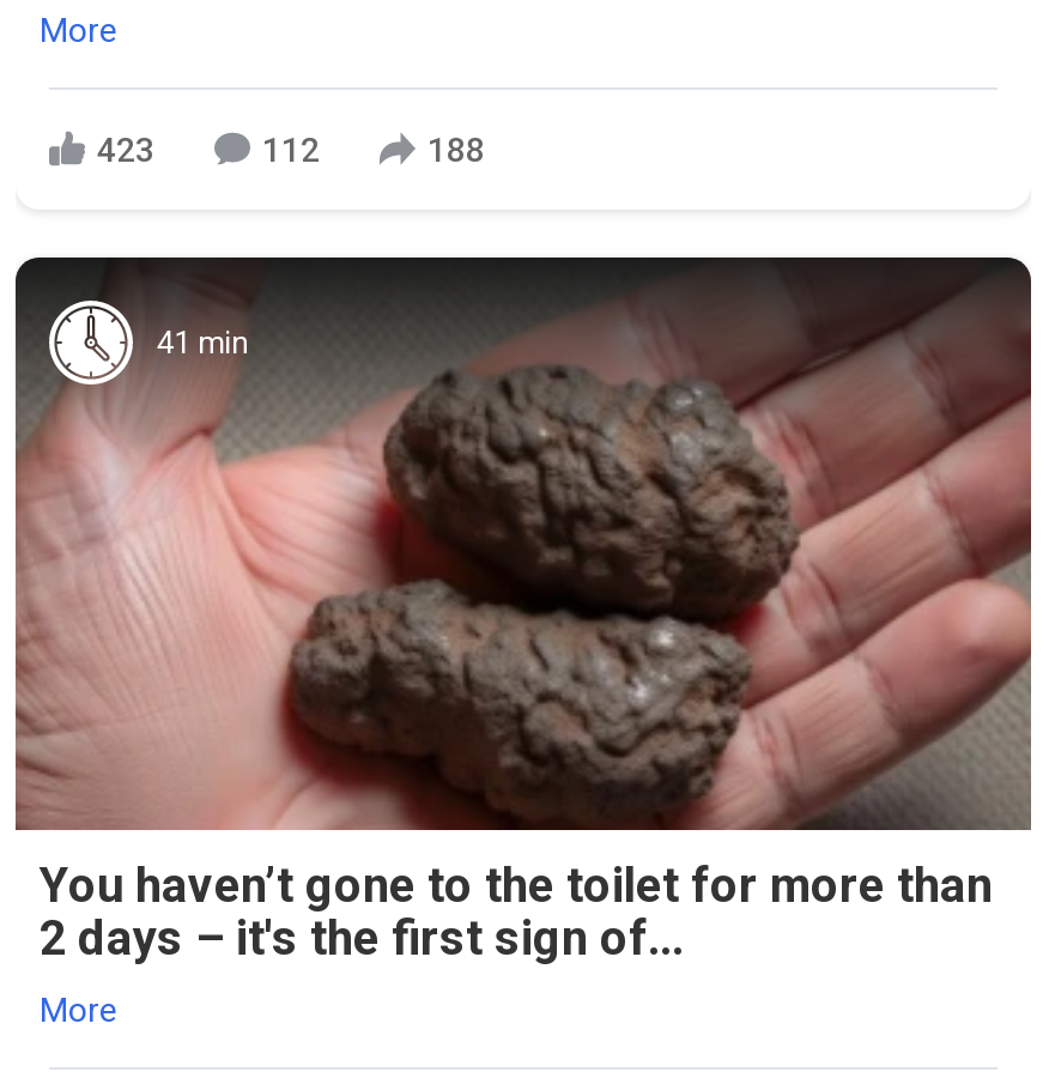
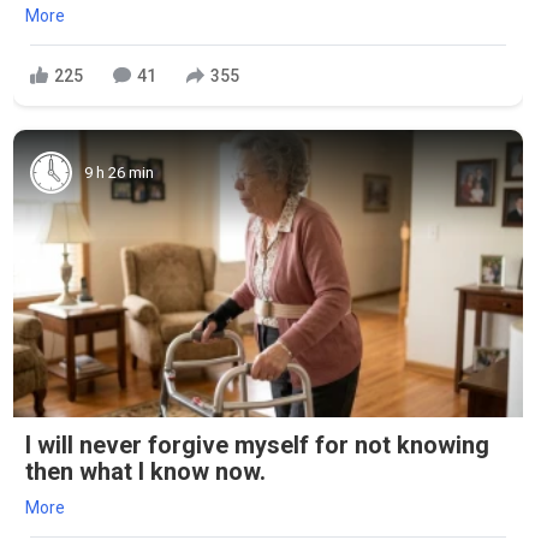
[97,130,485,168] 423 | 112 | 188 -> [54,66,239,85] 225 | 41 | 355
[13,269,1033,832] [image] | 41 min -> [13,136,524,419] [image] | 9 h 26 min
[40,856,993,966] You haven’t gone to the toilet for more than | 2 days – it's the first sign of... -> [25,430,489,486] I will never forgive myself for not knowing | then what I know now.

